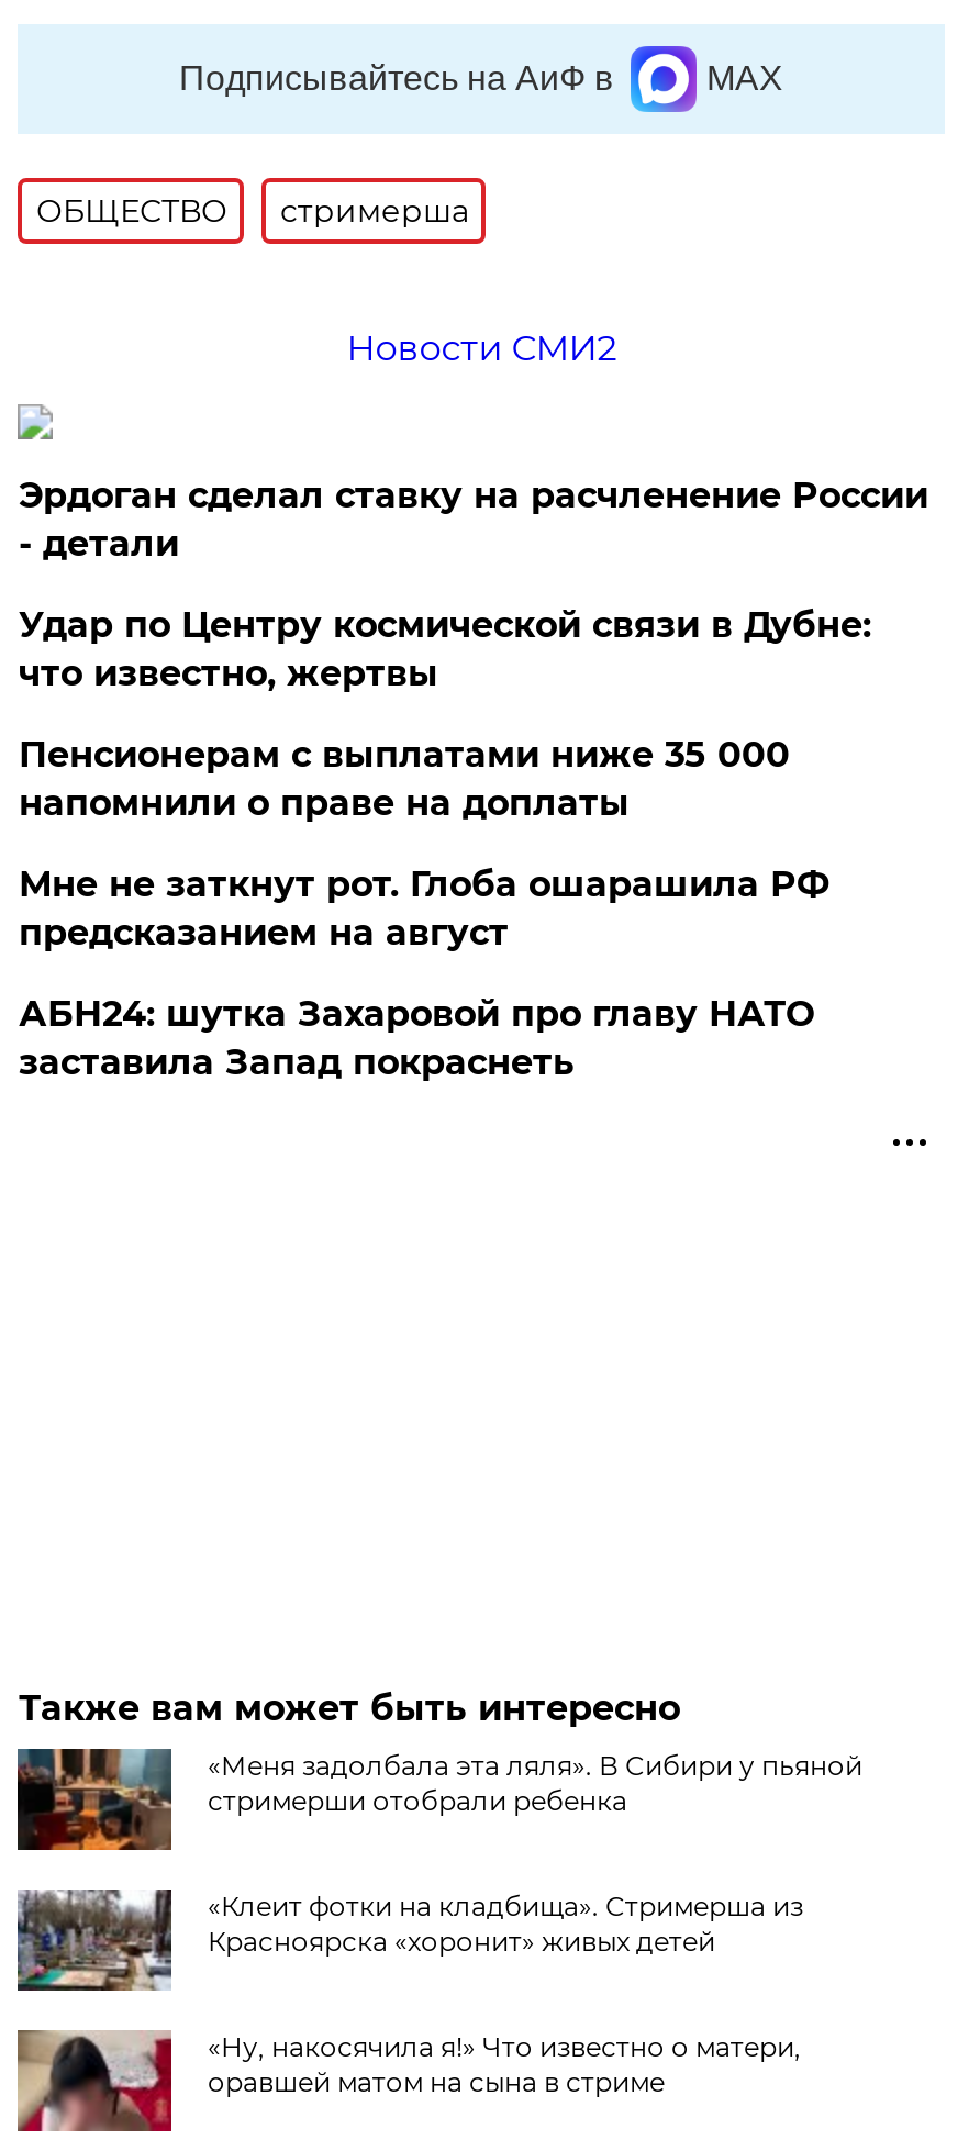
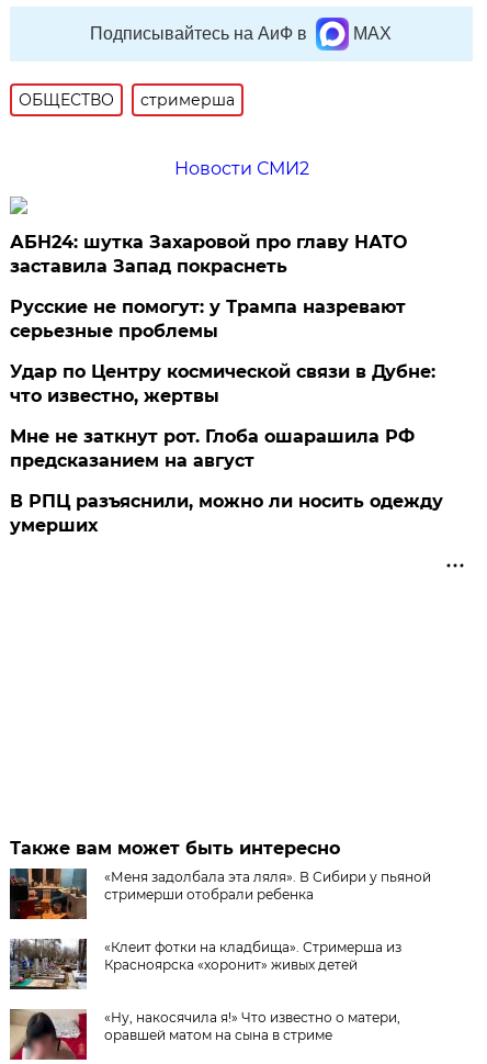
[18,475,928,824] Эрдоган сделал ставку на расчленение России | - детали | Пенсионерам с выплатами ниже 35 000 | напомнили о праве на доплаты -> none
moved [18,604,871,954] -> [10,361,436,471]: Удар по Центру космической связи в Дубне: | что известно, жертвы | Мне не заткнут рот. Глоба ошарашила РФ | предсказанием на август
moved [18,993,814,1083] -> [10,232,407,277]: АБН24: шутка Захаровой про главу НАТО | заставила Запад покраснеть
none -> [10,296,444,536] Русские не помогут: у Трампа назревают | серьезные проблемы | В РПЦ разъяснили, можно ли носить одежду | умерших

